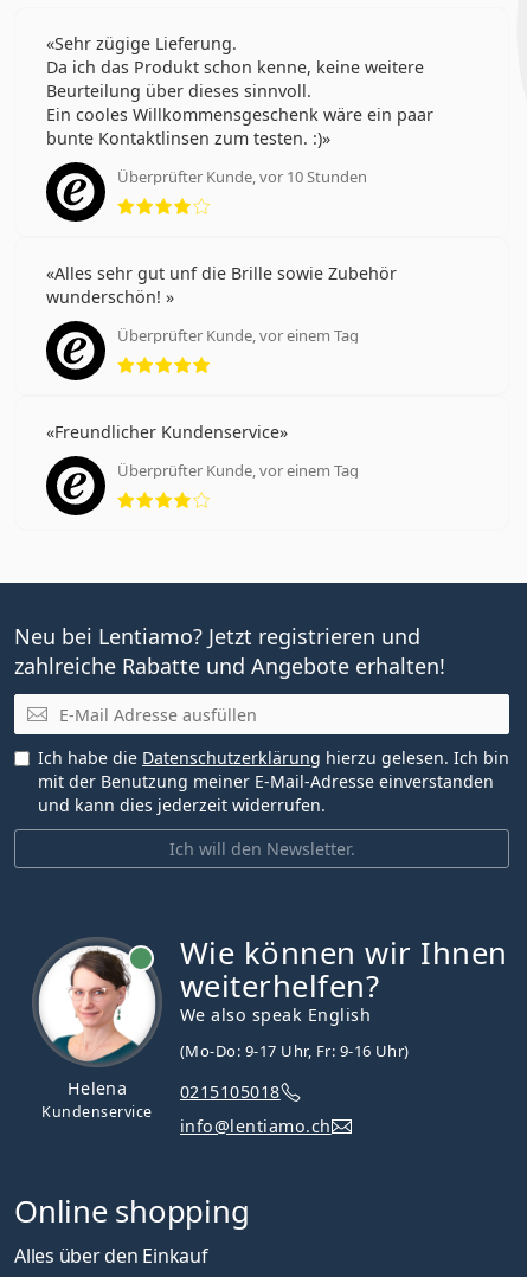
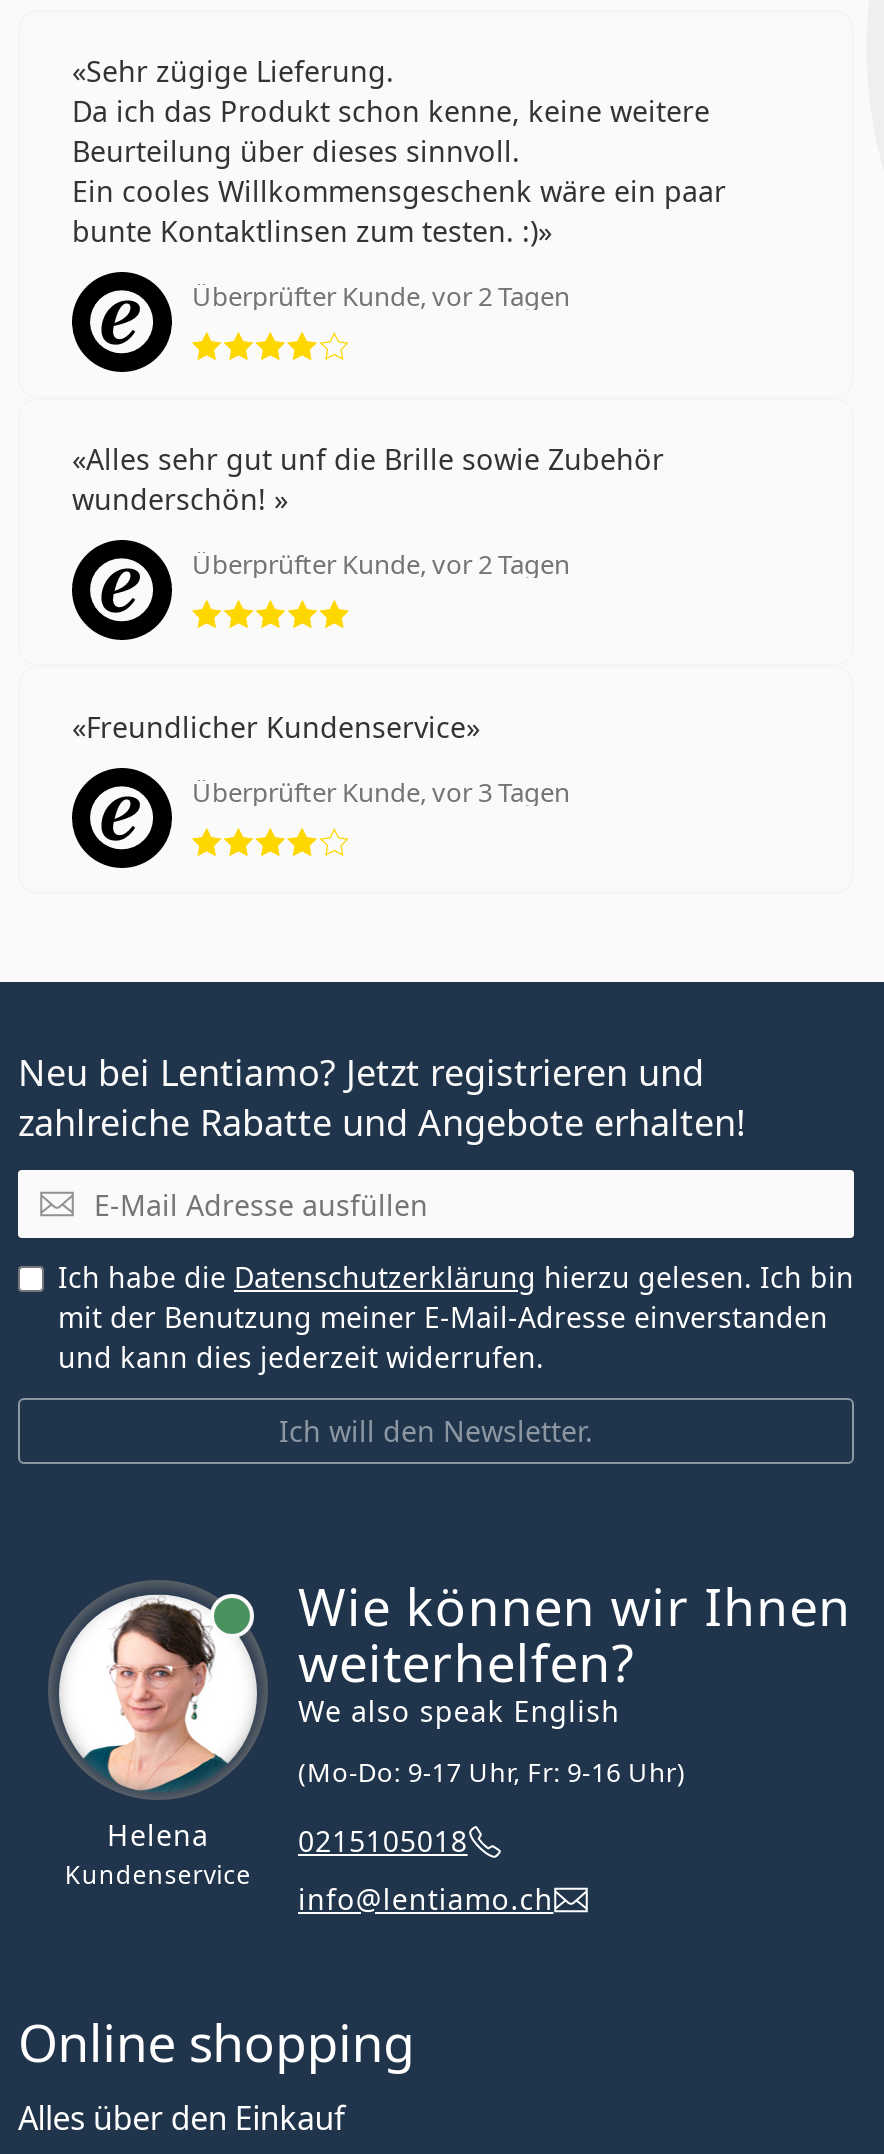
[117,166,367,187] Überprüfter Kunde, vor 10 Stunden -> [192,278,570,314] Überprüfter Kunde, vor 2 Tagen
[117,325,359,346] Überprüfter Kunde, vor einem Tag -> [192,546,570,582] Überprüfter Kunde, vor 2 Tagen
[117,460,359,481] Überprüfter Kunde, vor einem Tag -> [192,774,570,810] Überprüfter Kunde, vor 3 Tagen

